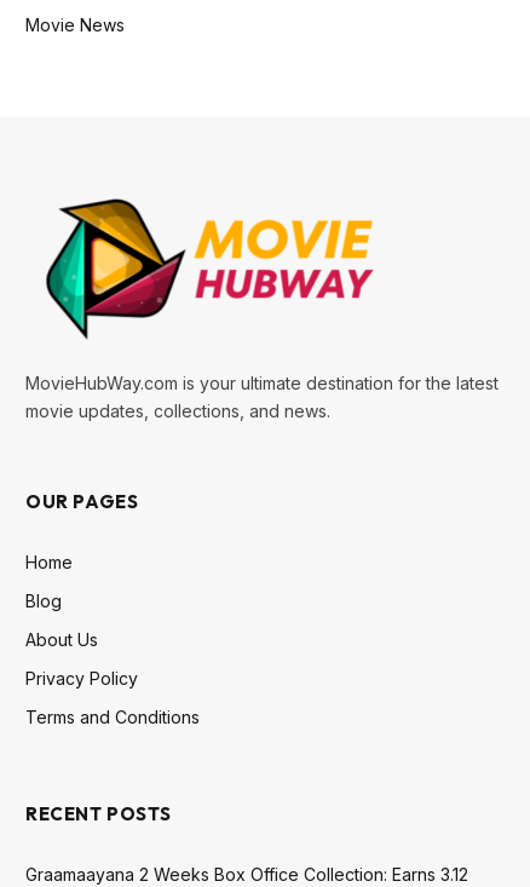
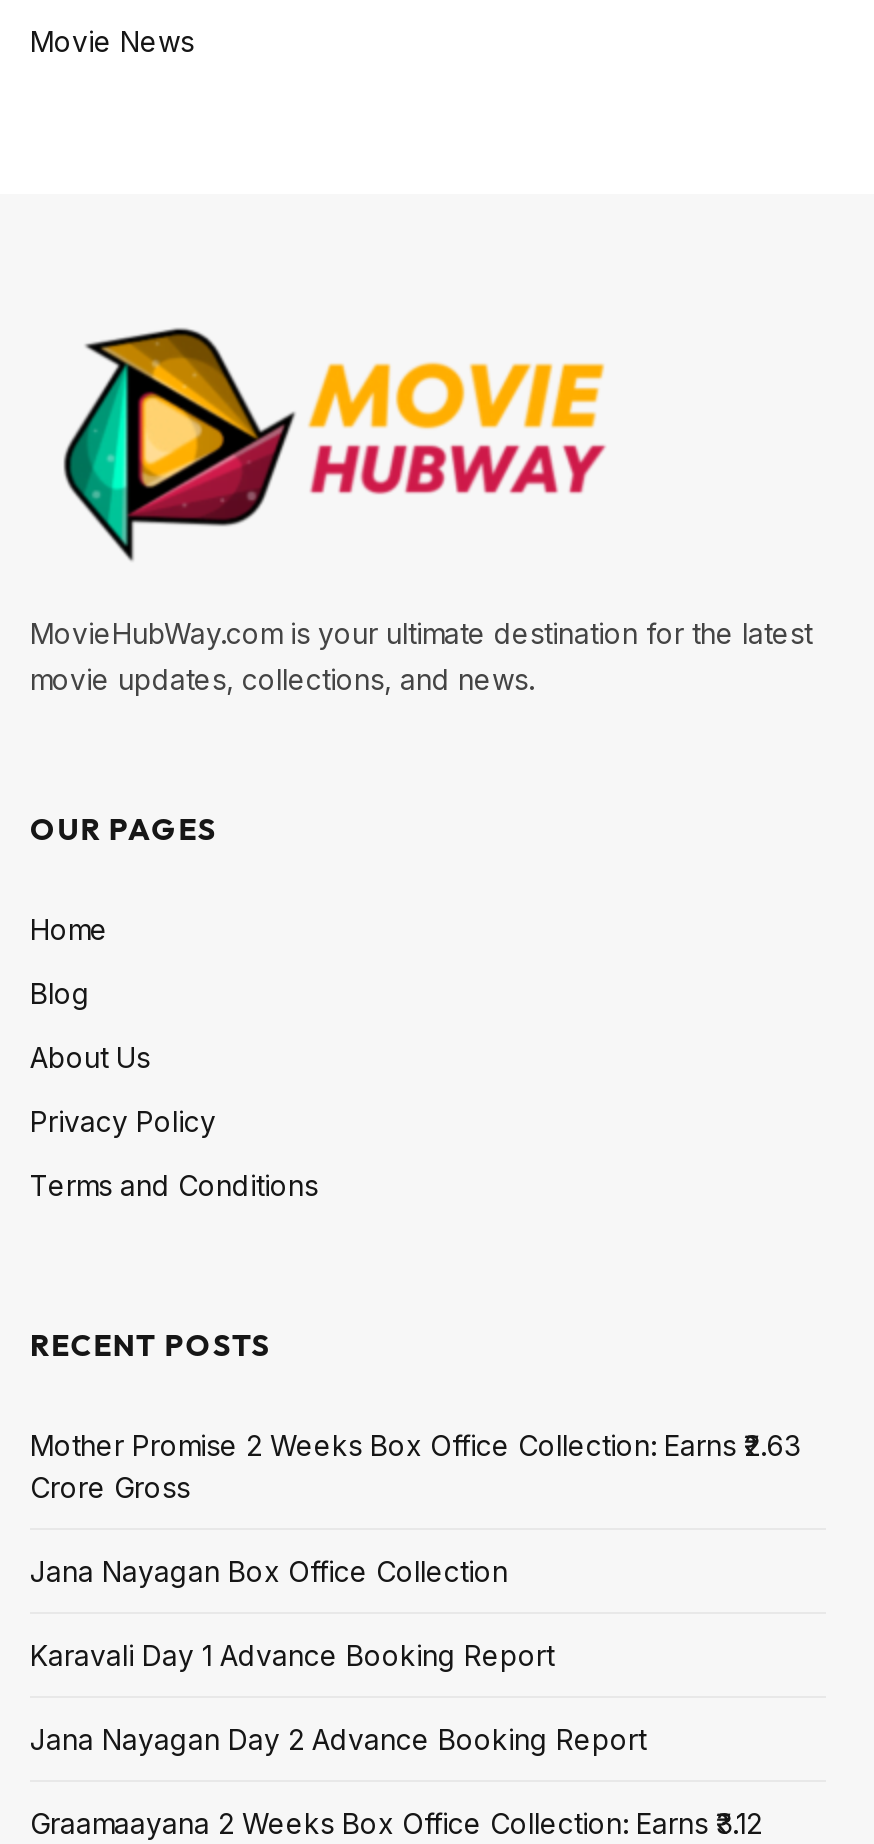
none -> [30,1428,800,1756] Mother Promise 2 Weeks Box Office Collection: Earns ₹2.63 | Crore Gross | Jana Nayagan Box Office Collection | Karavali Day 1 Advance Booking Report | Jana Nayagan Day 2 Advance Booking Report

